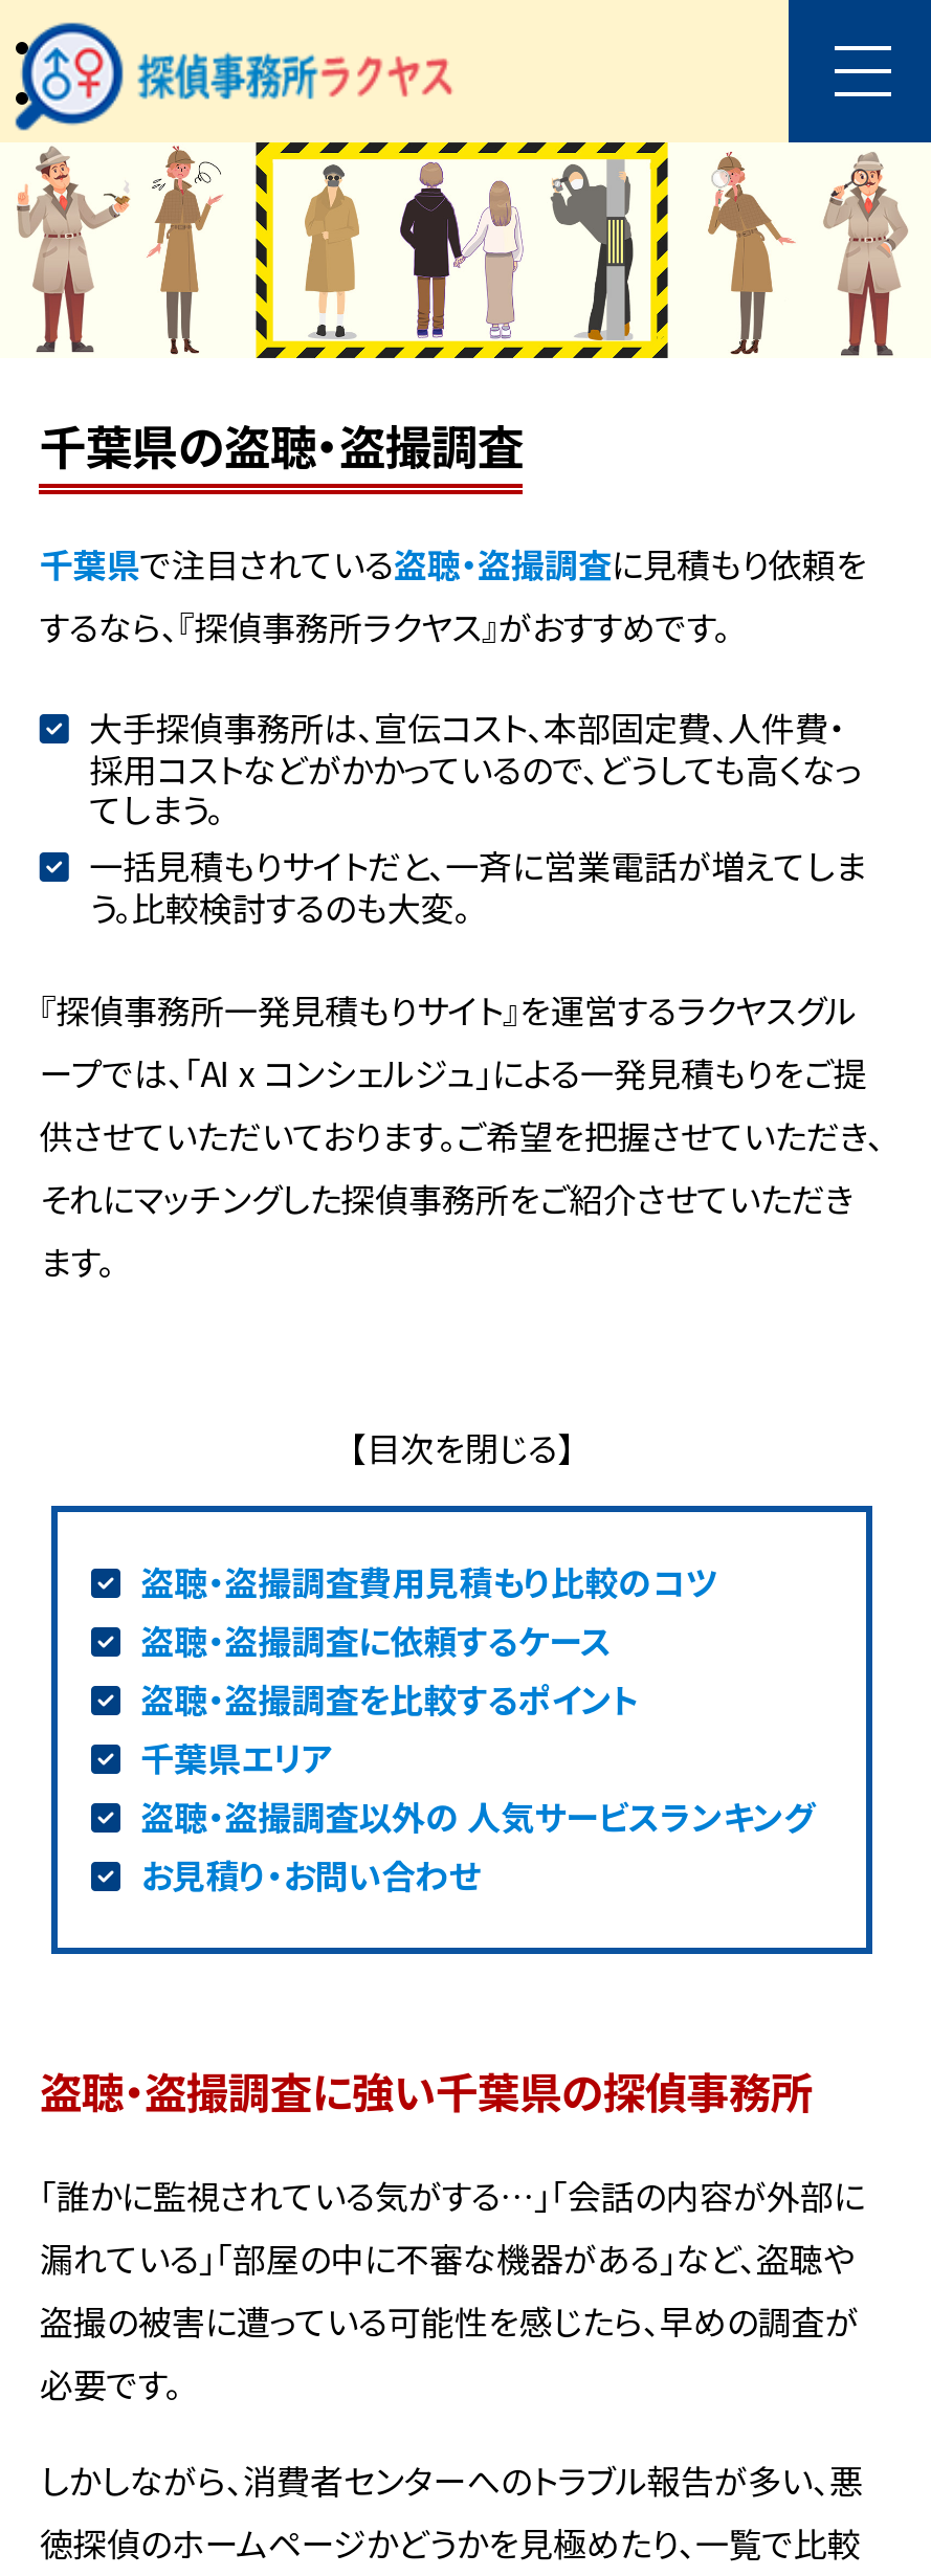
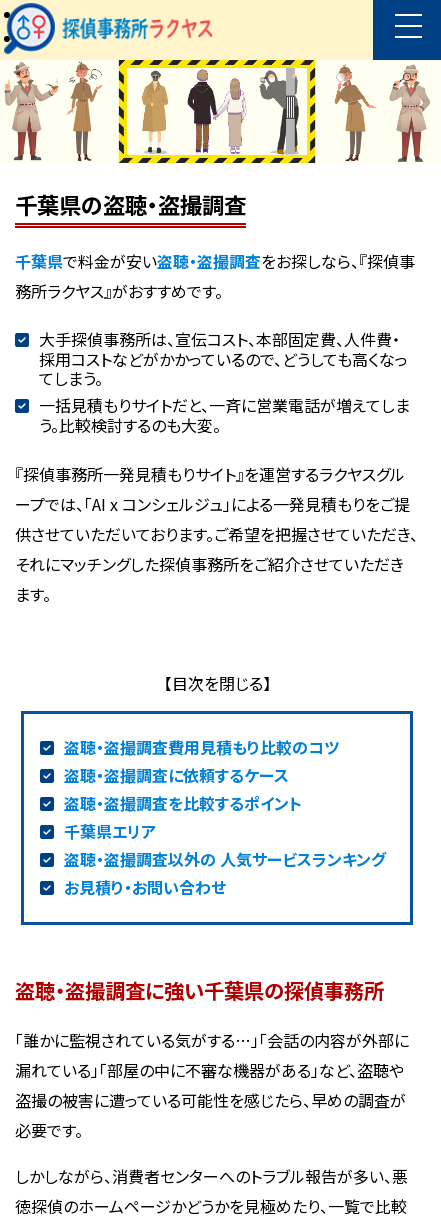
[40,539,867,652] 千葉県で注目されている盗聴・盗撮調査に見積もり依頼を | するなら、『探偵事務所ラクヤス』がおすすめです。 -> [15,249,415,303] 千葉県で料金が安い盗聴・盗撮調査をお探しなら、『探偵事 | 務所ラクヤス』がおすすめです。

